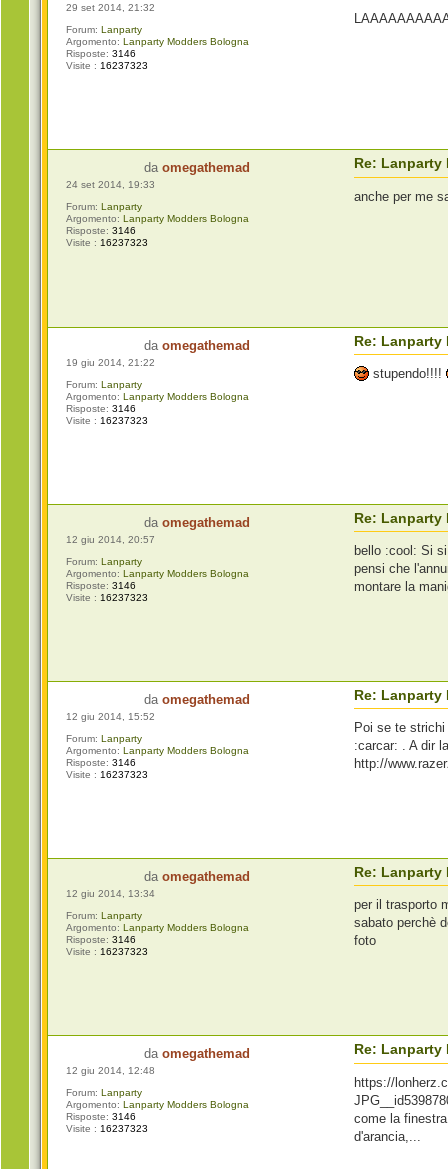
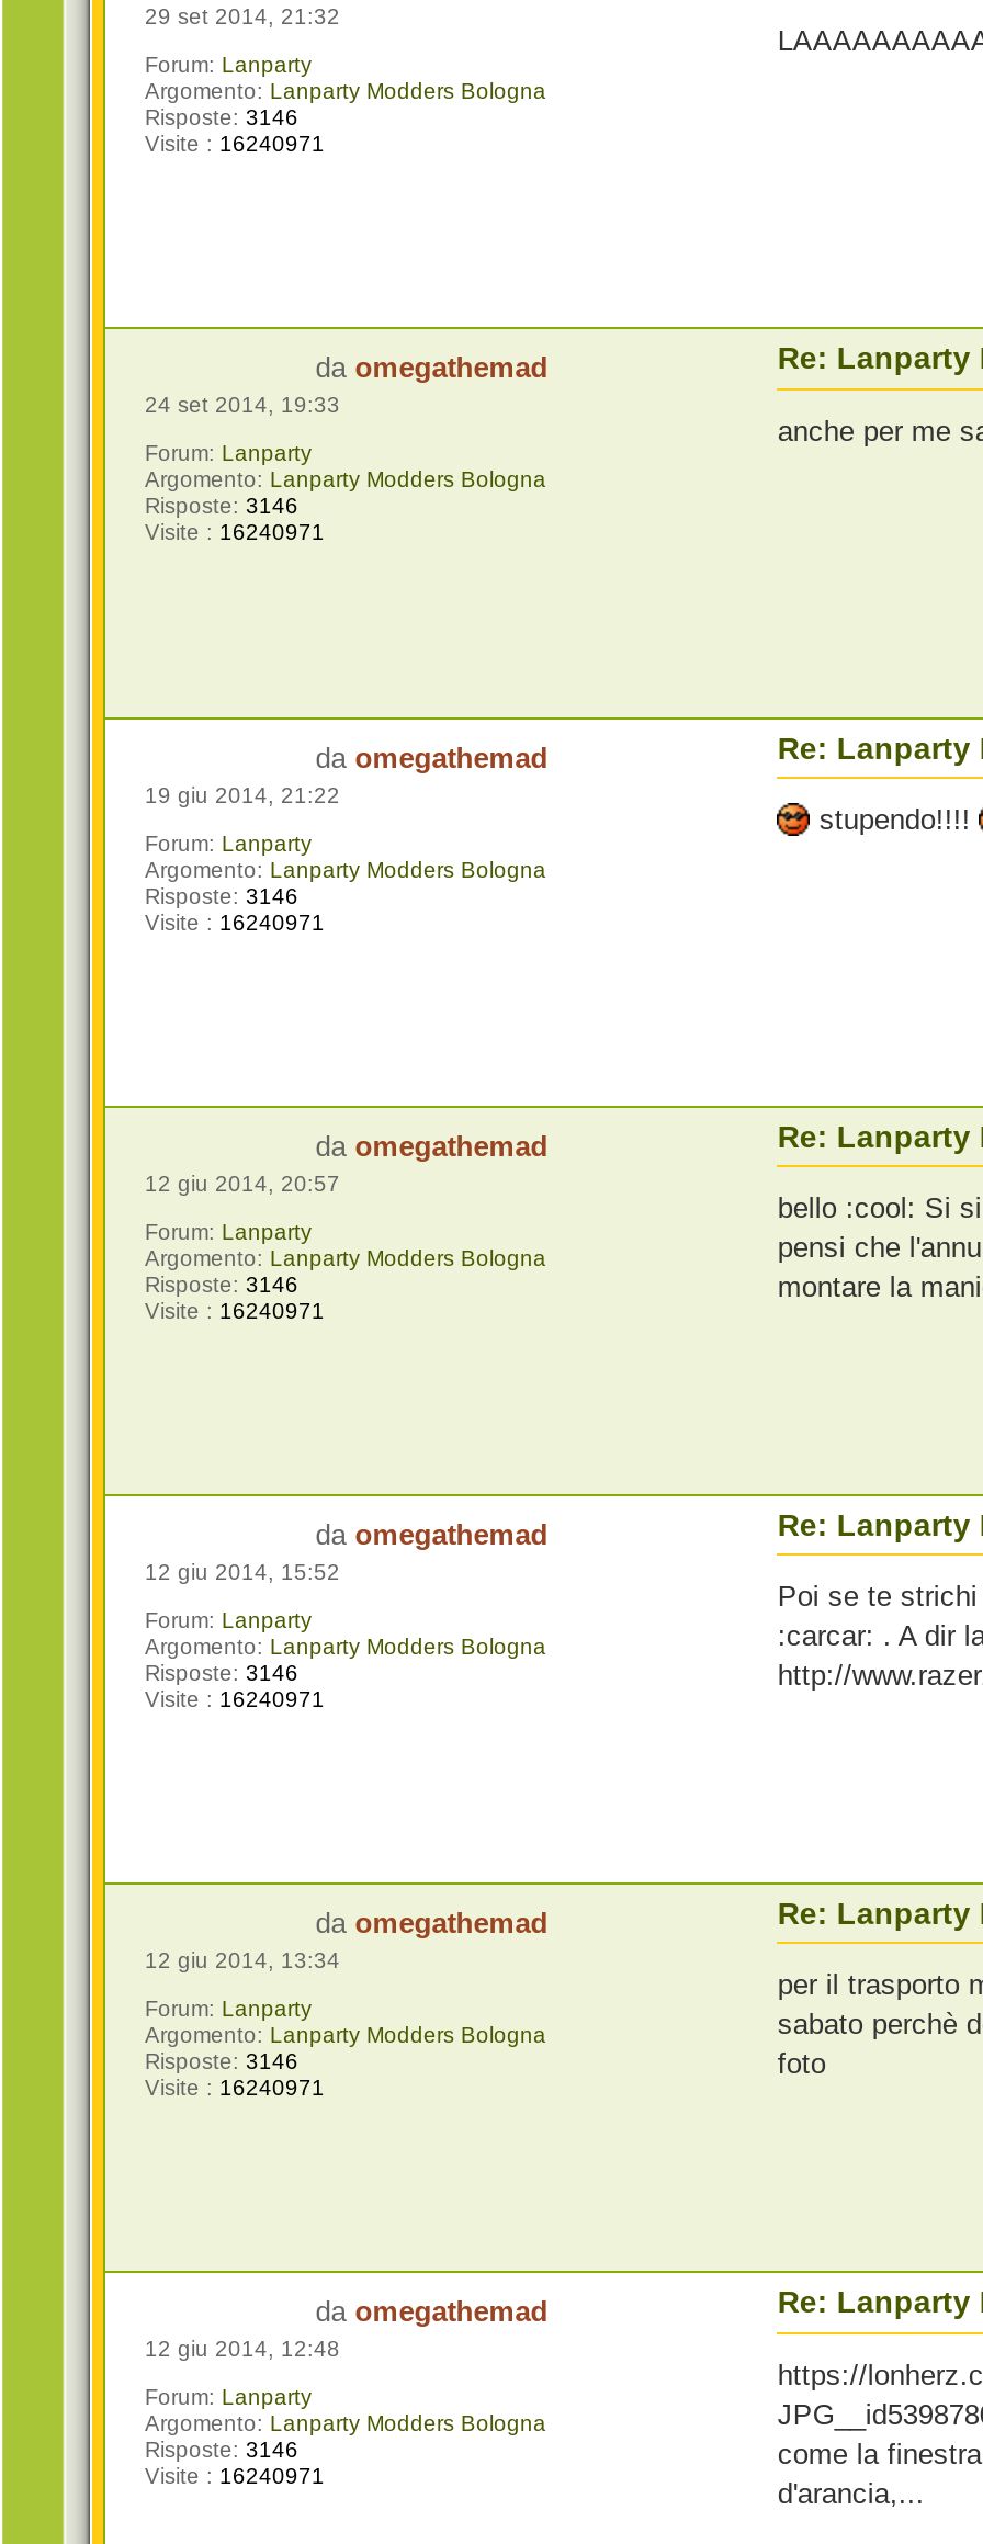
[66,60,148,71] Visite : 16237323 -> [145,132,325,156] Visite : 16240971
[66,237,148,248] Visite : 16237323 -> [145,521,325,545] Visite : 16240971
[66,415,148,426] Visite : 16237323 -> [145,910,325,934] Visite : 16240971
[66,592,148,603] Visite : 16237323 -> [145,1298,325,1323] Visite : 16240971
[66,769,148,780] Visite : 16237323 -> [145,1687,325,1711] Visite : 16240971
[66,946,148,957] Visite : 16237323 -> [145,2076,325,2100] Visite : 16240971
[66,1123,148,1134] Visite : 16237323 -> [145,2465,325,2489] Visite : 16240971

